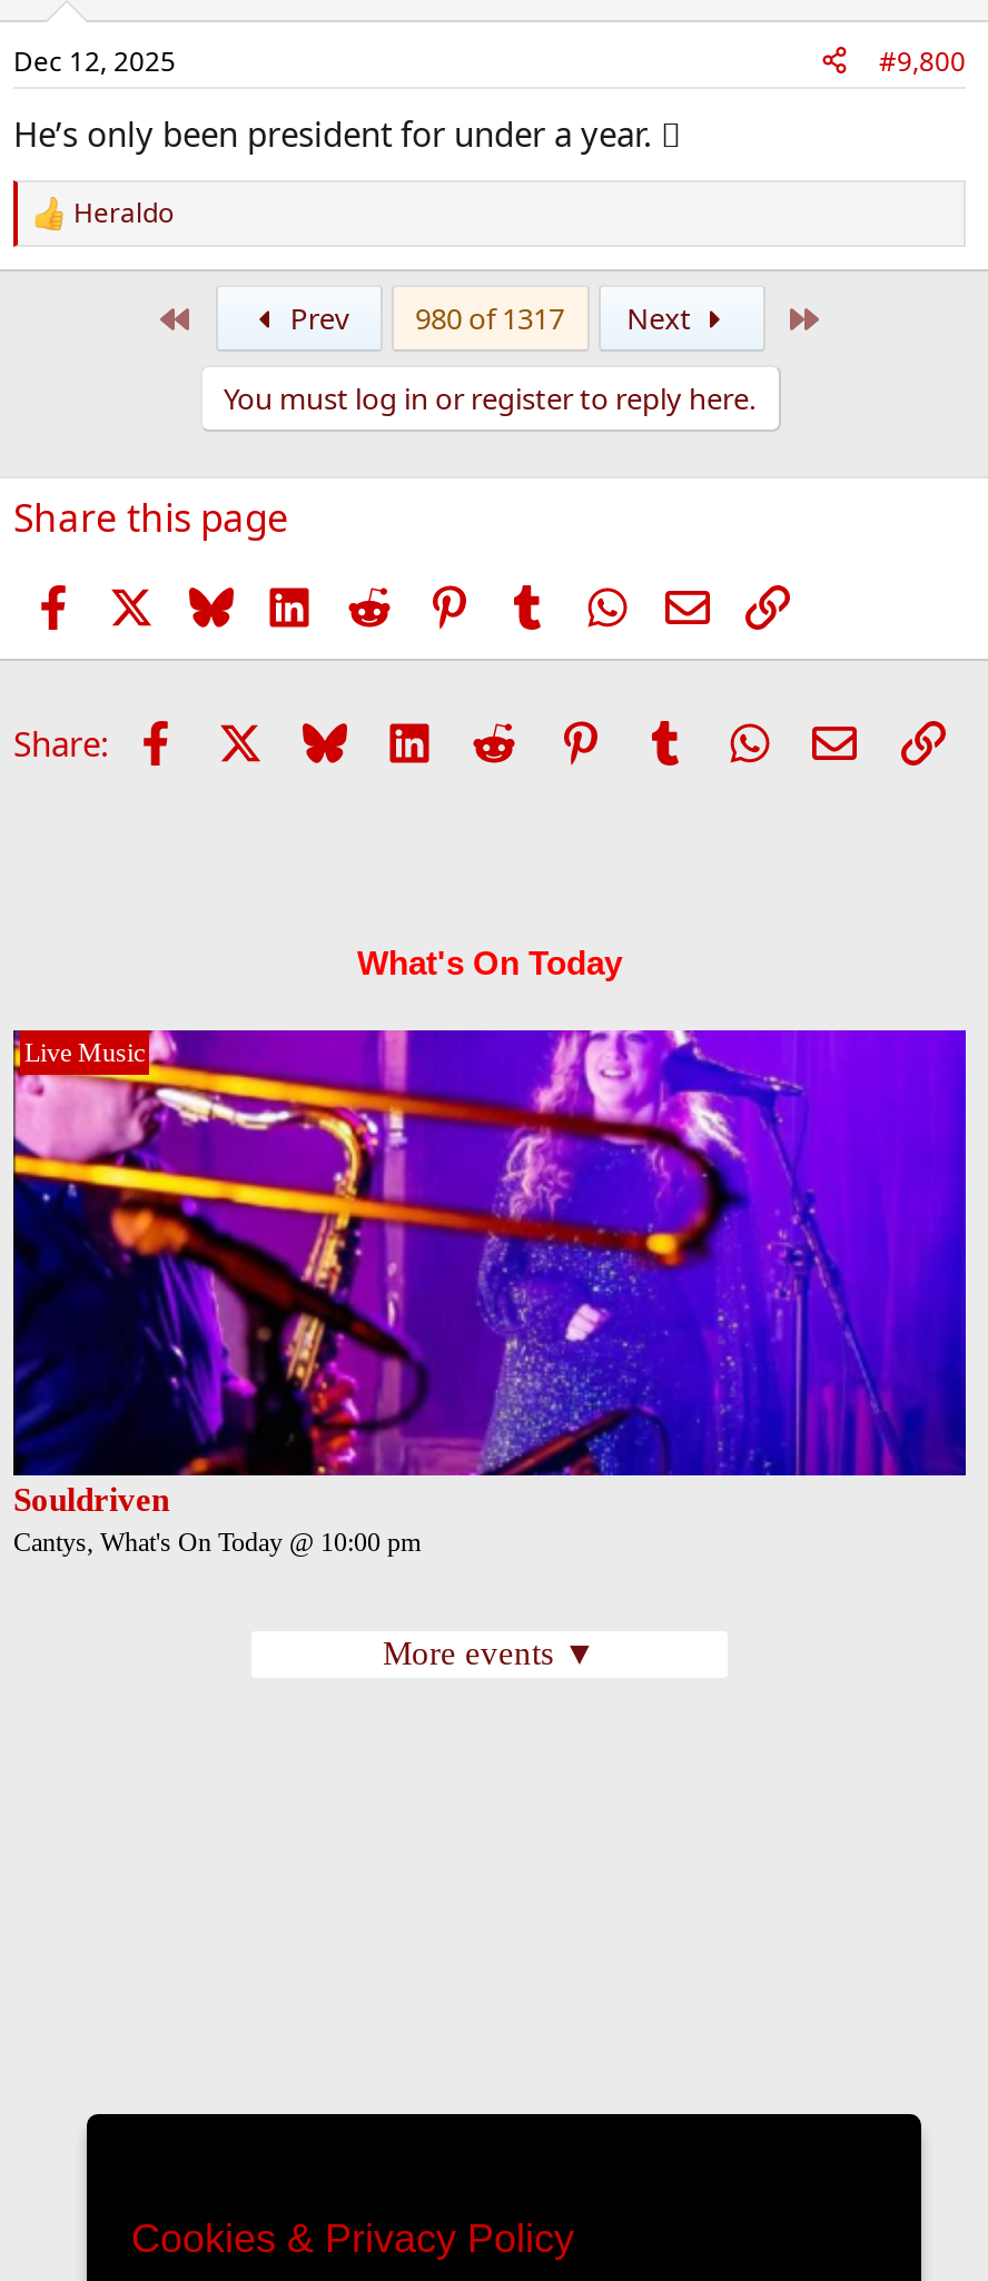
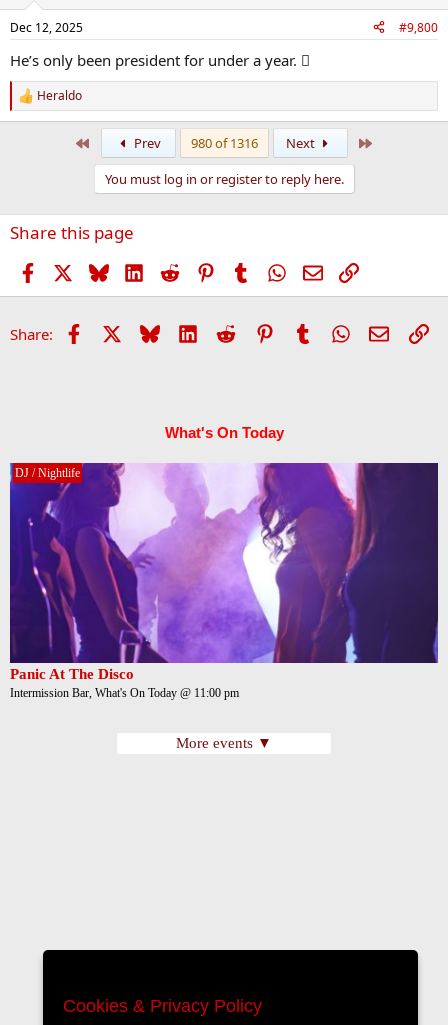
[415,298,564,338] 980 of 1317 -> [190,134,257,152] 980 of 1316
[11,1028,968,1478] [image] | Live Music -> [9,462,439,663] [image] | DJ / Nightlife
[13,1482,421,1557] Souldriven | Cantys, What's On Today @ 10:00 pm -> [10,666,239,700] Panic At The Disco | Intermission Bar, What's On Today @ 11:00 pm

